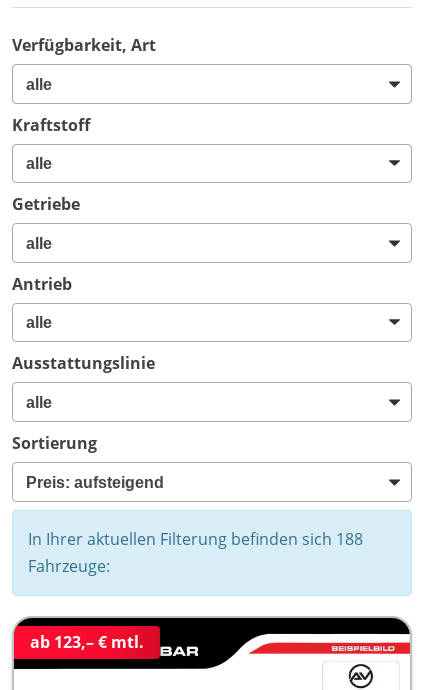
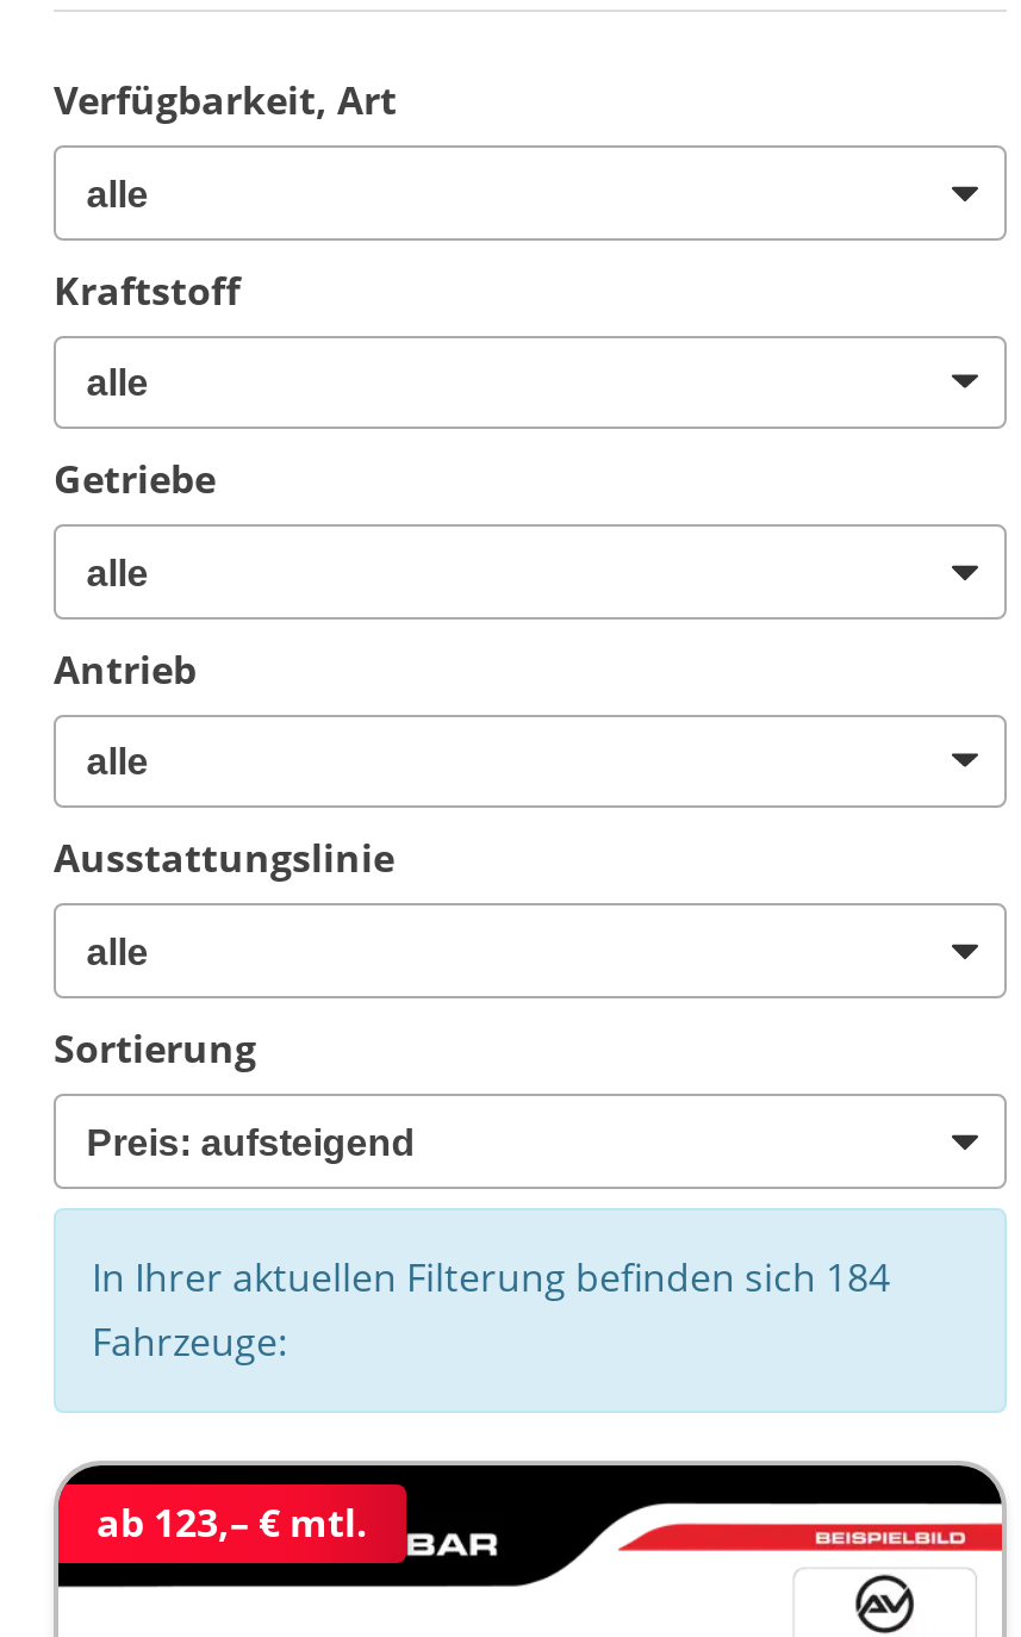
[28,528,363,550] In Ihrer aktuellen Filterung befinden sich 188 -> [92,1250,890,1302] In Ihrer aktuellen Filterung befinden sich 184

